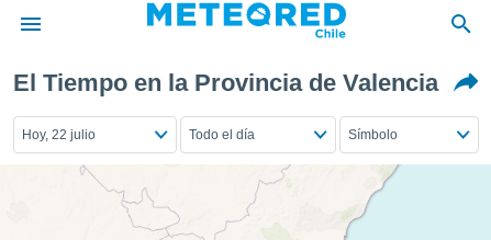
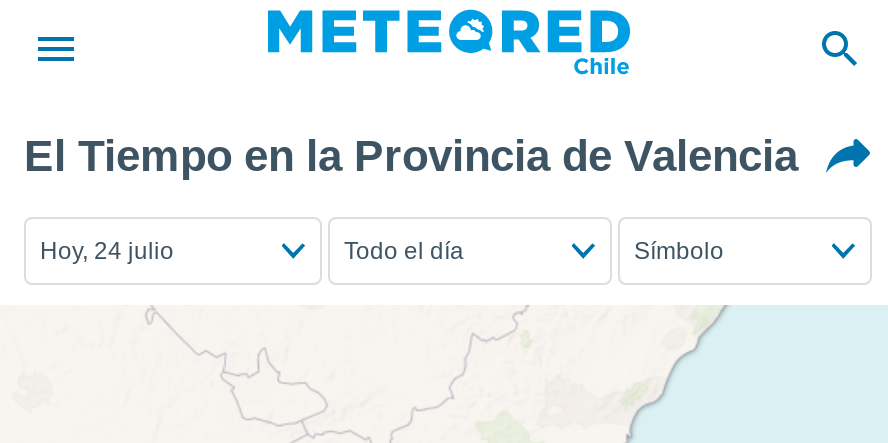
[22,127,96,142] Hoy, 22 julio -> [40,237,174,265] Hoy, 24 julio

